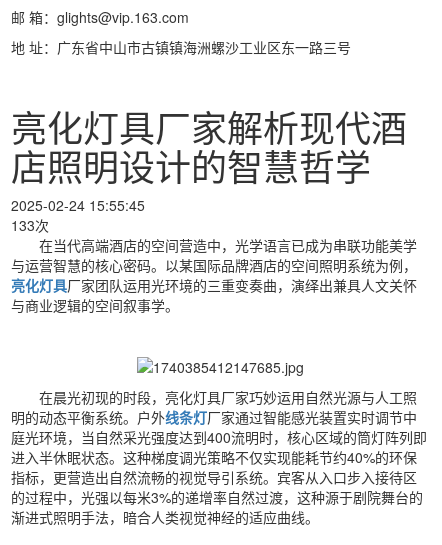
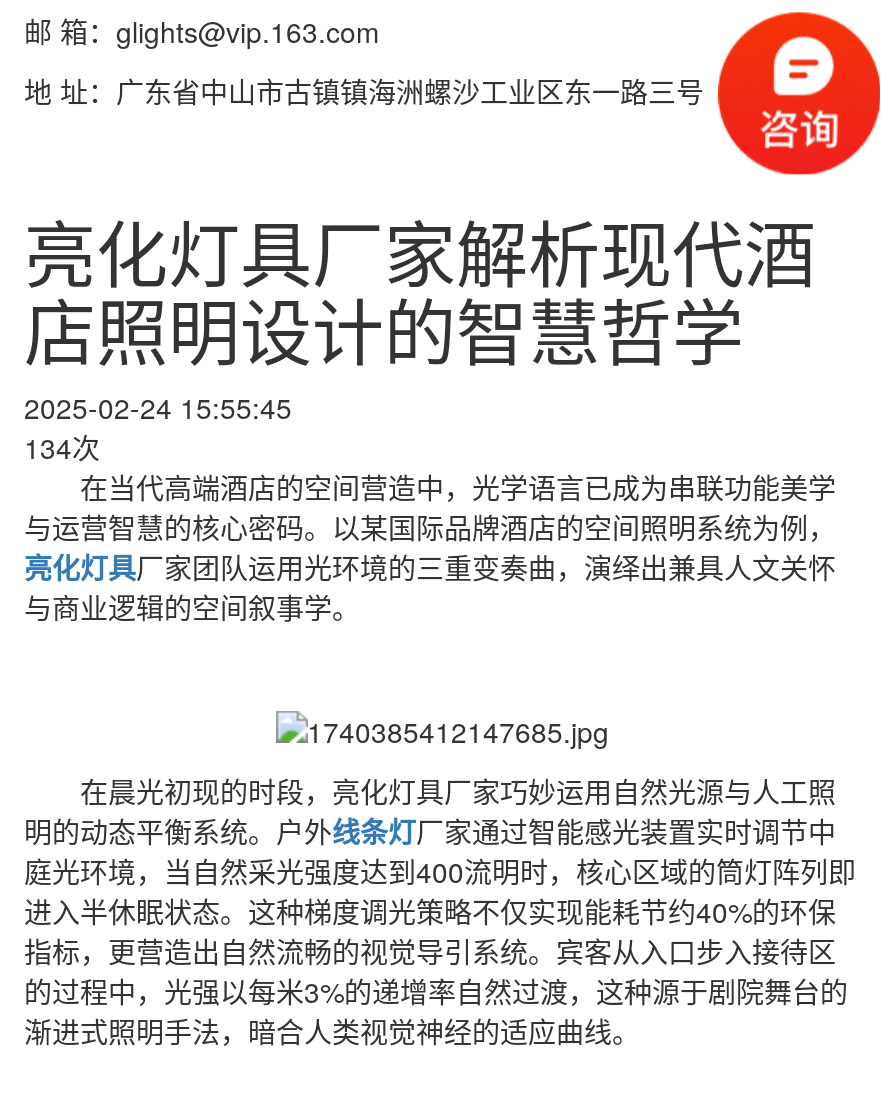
none -> [716,9,882,177] [image]
[11,215,49,235] 133次 -> [24,426,100,466] 134次

